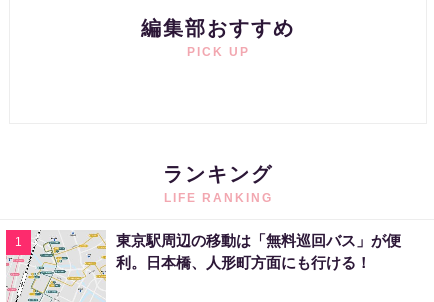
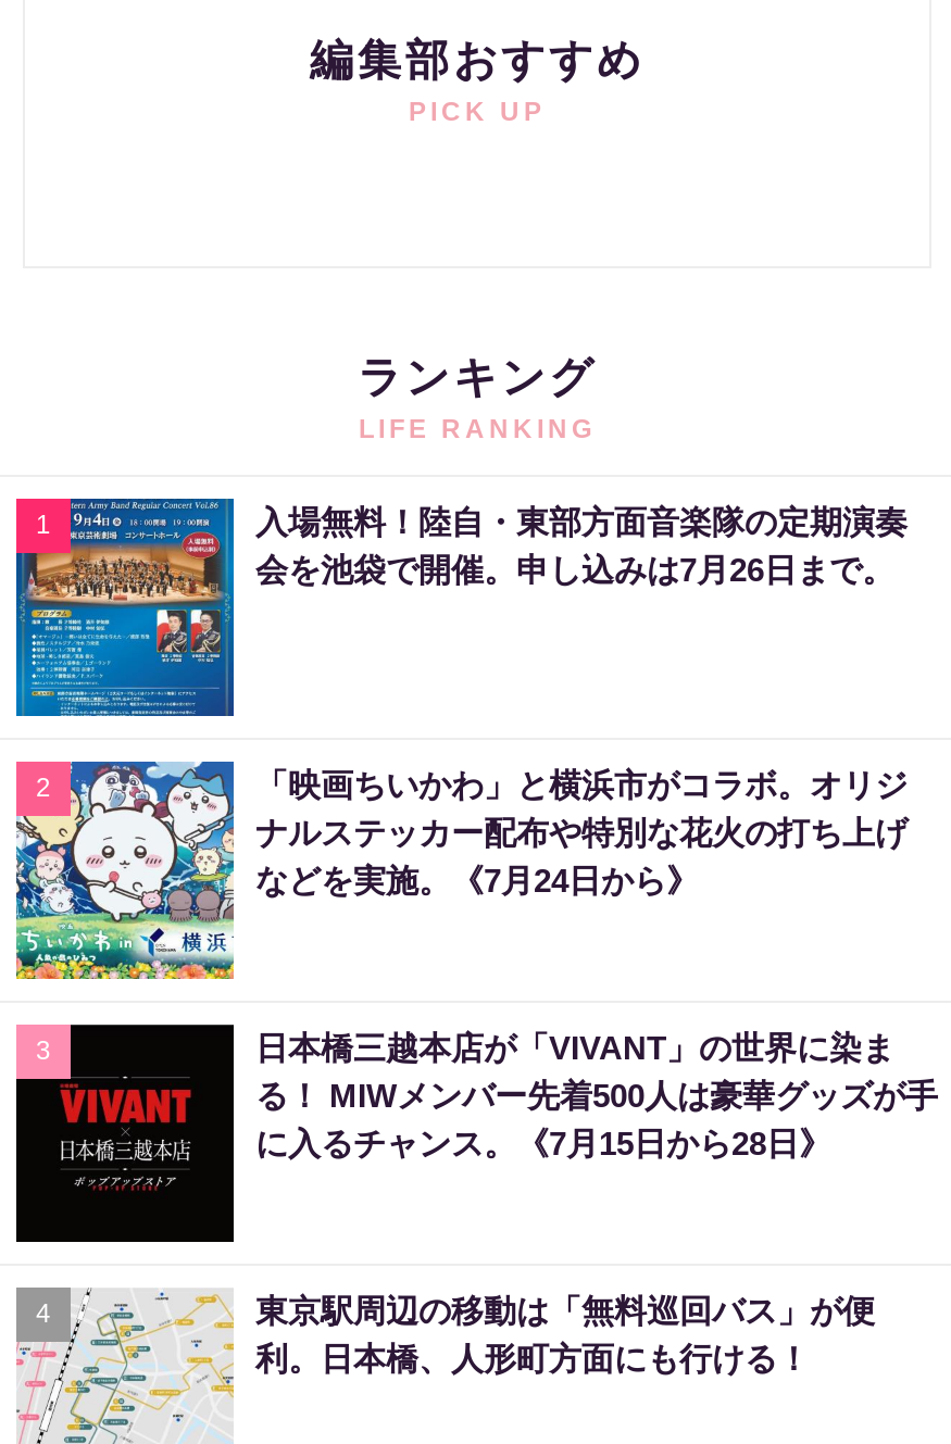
none -> [14,497,908,718] [image] | 入場無料！陸自・東部方面音楽隊の定期演奏 | 会を池袋で開催。申し込みは7月26日まで。
none -> [14,759,908,981] [image] | 2 | 「映画ちいかわ」と横浜市がコラボ。オリジ | ナルステッカー配布や特別な花火の打ち上げ | などを実施。《7月24日から》
none -> [14,1022,938,1244] [image] | 3 | 日本橋三越本店が「VIVANT」の世界に染ま | る！ MIWメンバー先着500人は豪華グッズが手 | に入るチャンス。《7月15日から28日》
none -> [36,1298,51,1329] 4

